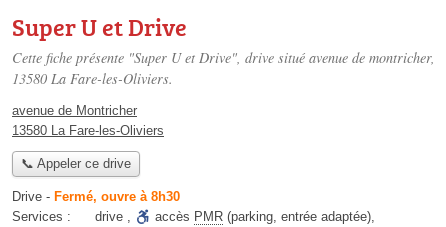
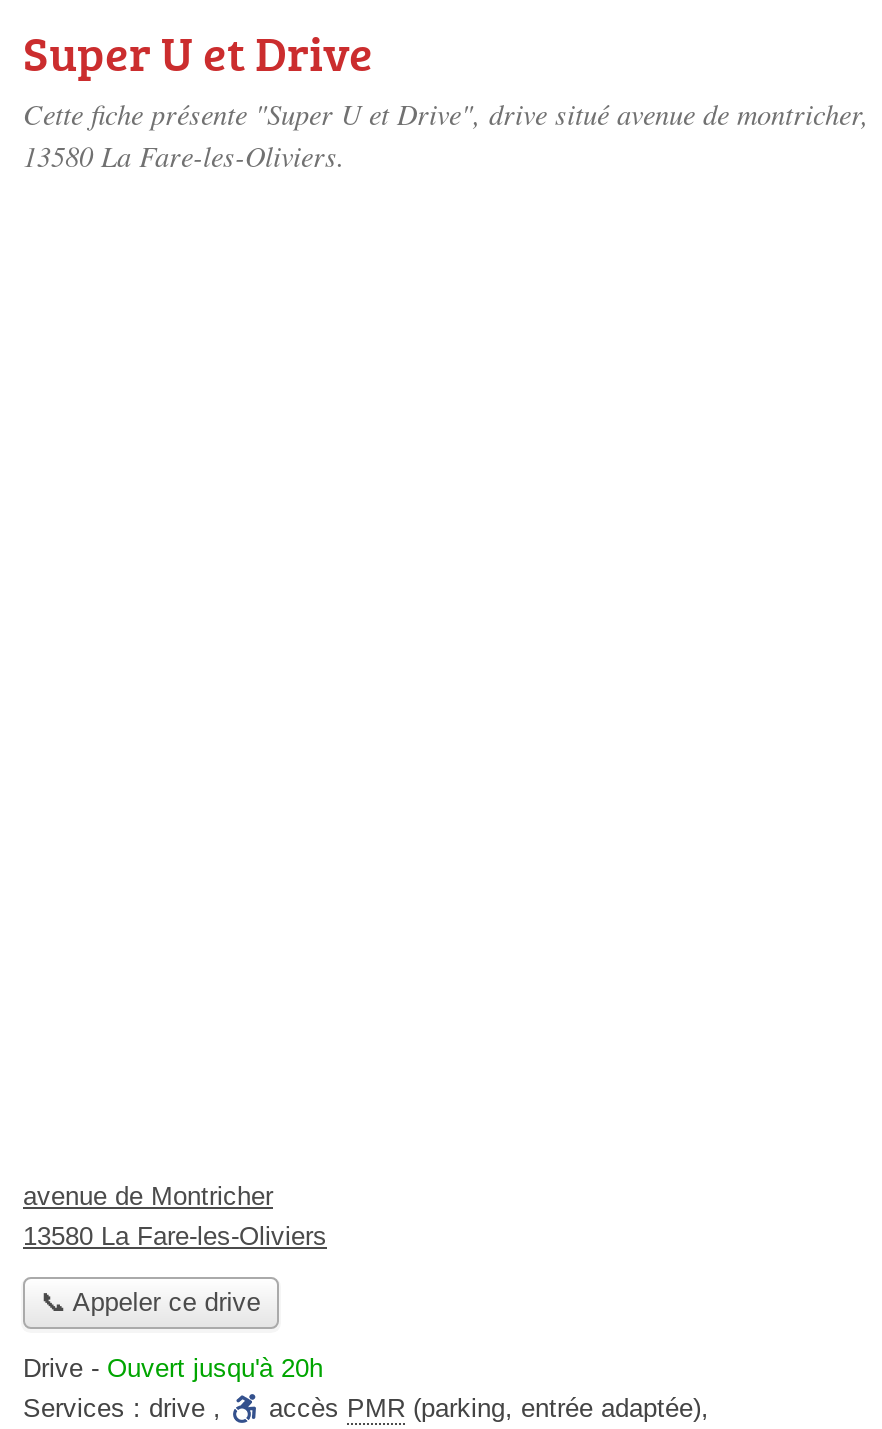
[12,189,180,224] Drive - Fermé, ouvre à 8h30 | Services : | drive , -> [23,1354,323,1424] Drive - Ouvert jusqu'à 20h | Services : drive ,

